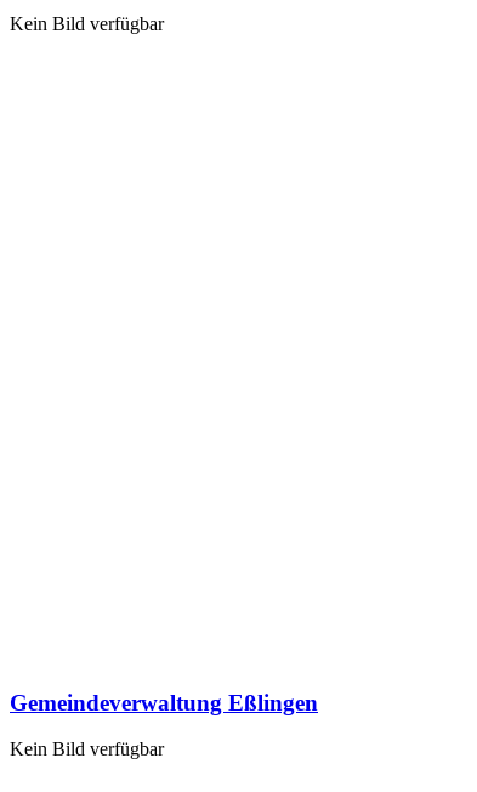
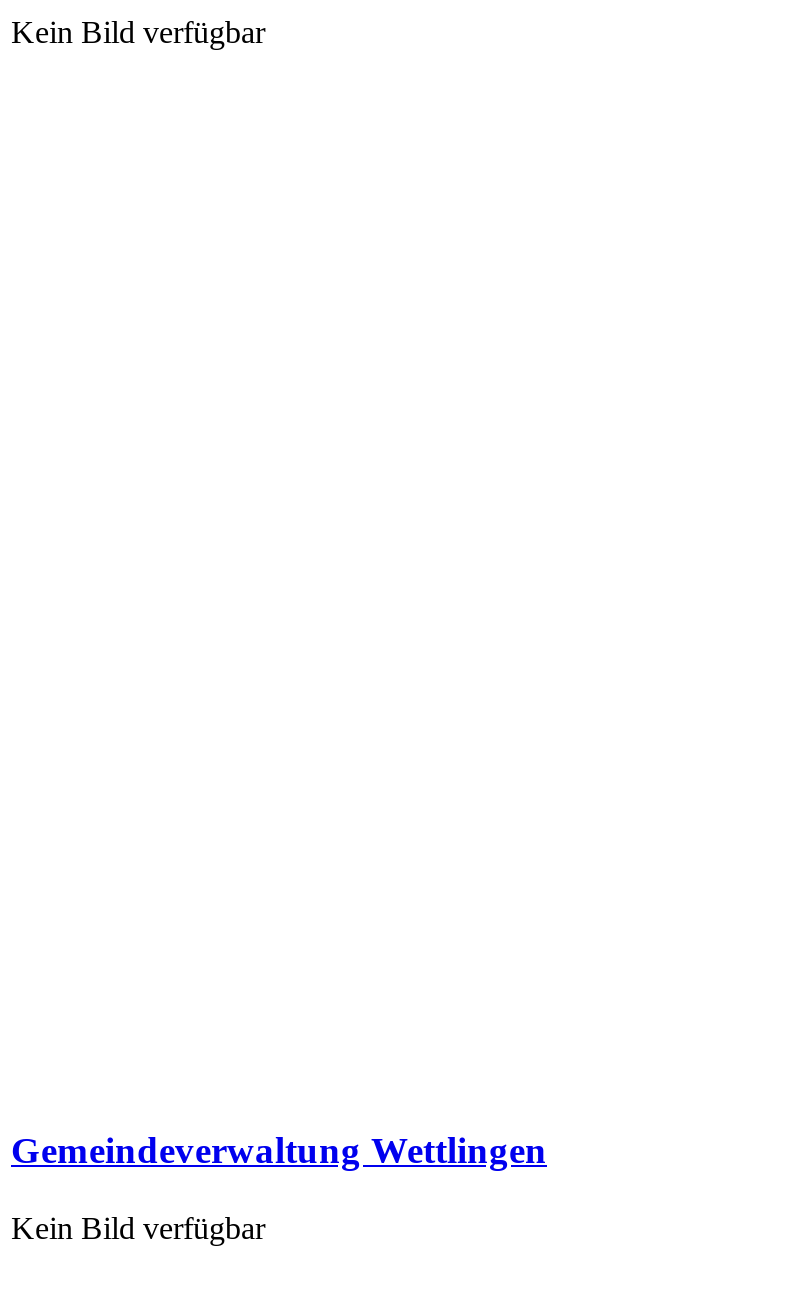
[10,689,318,715] Gemeindeverwaltung Eßlingen -> [11,1129,547,1171] Gemeindeverwaltung Wettlingen

